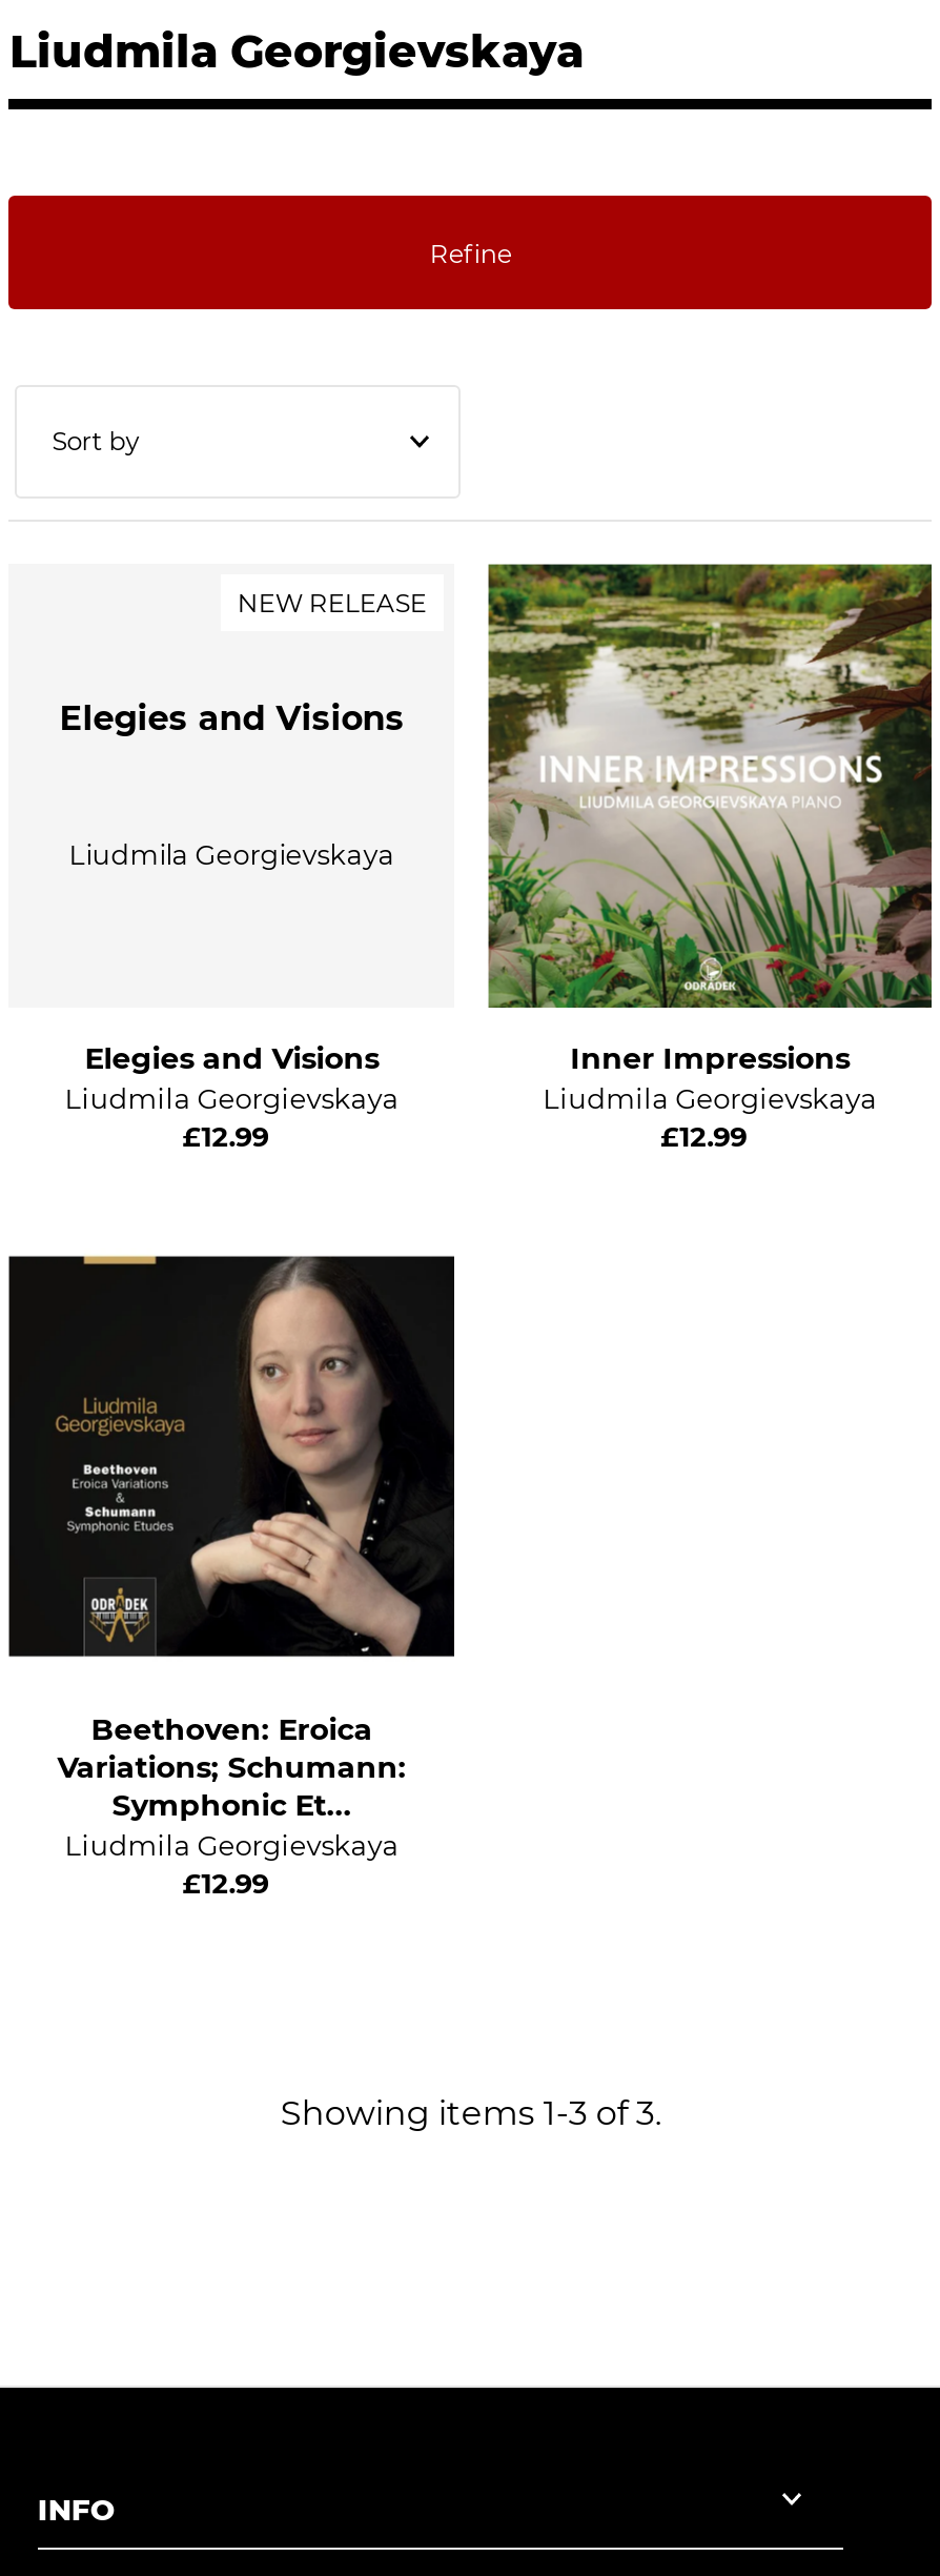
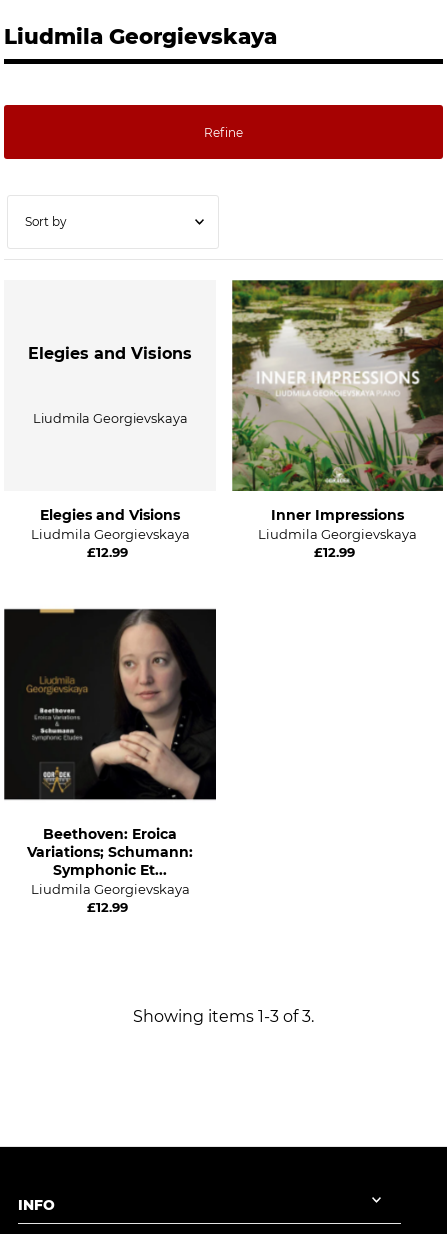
[237,587,427,618] NEW RELEASE -> none

